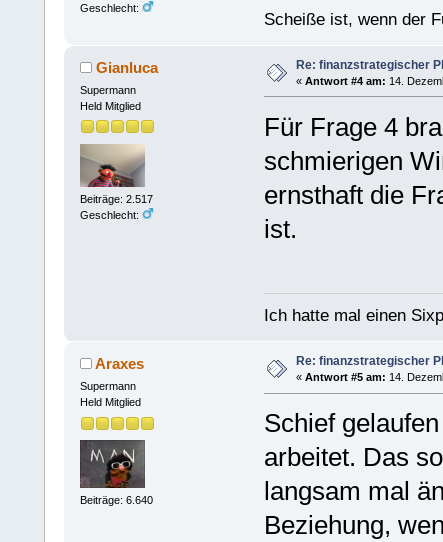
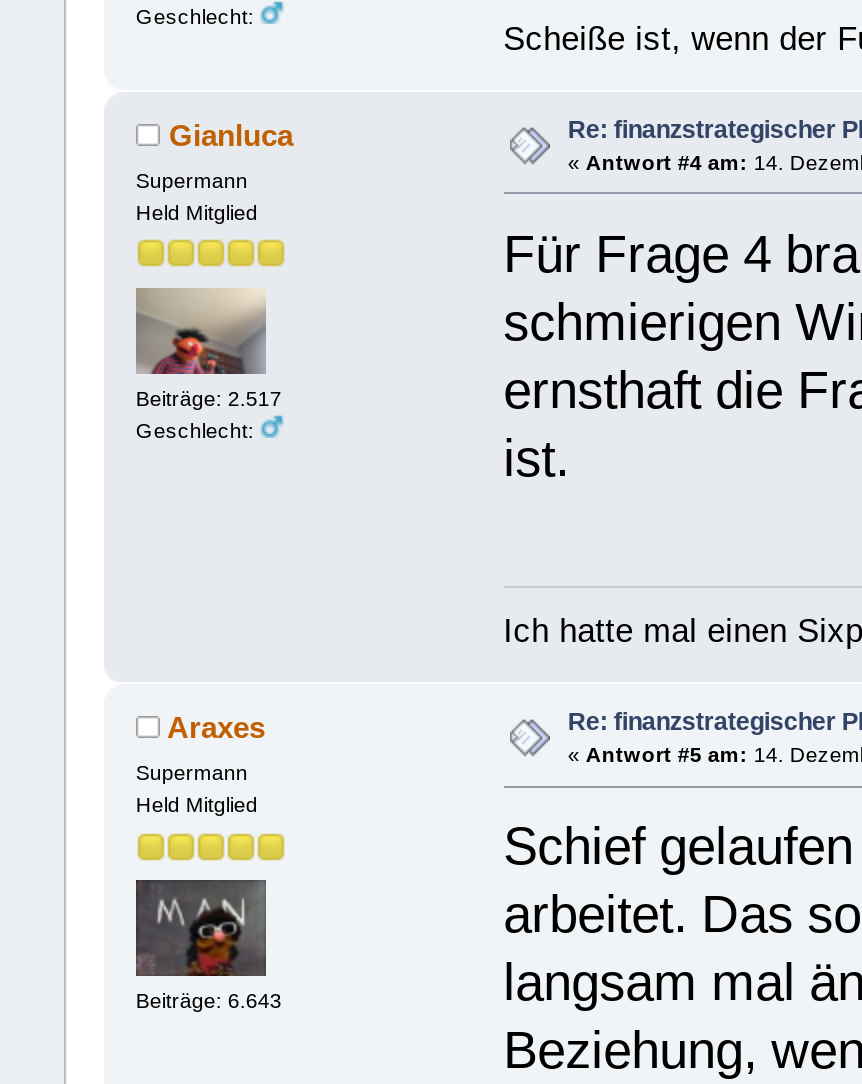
[80,494,153,506] Beiträge: 6.640 -> [136,988,282,1012] Beiträge: 6.643

